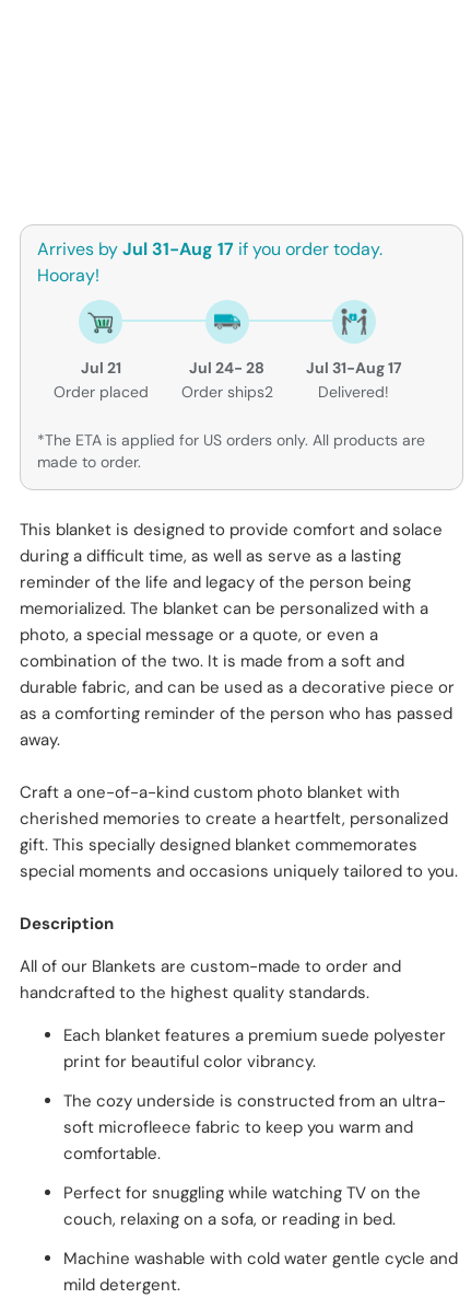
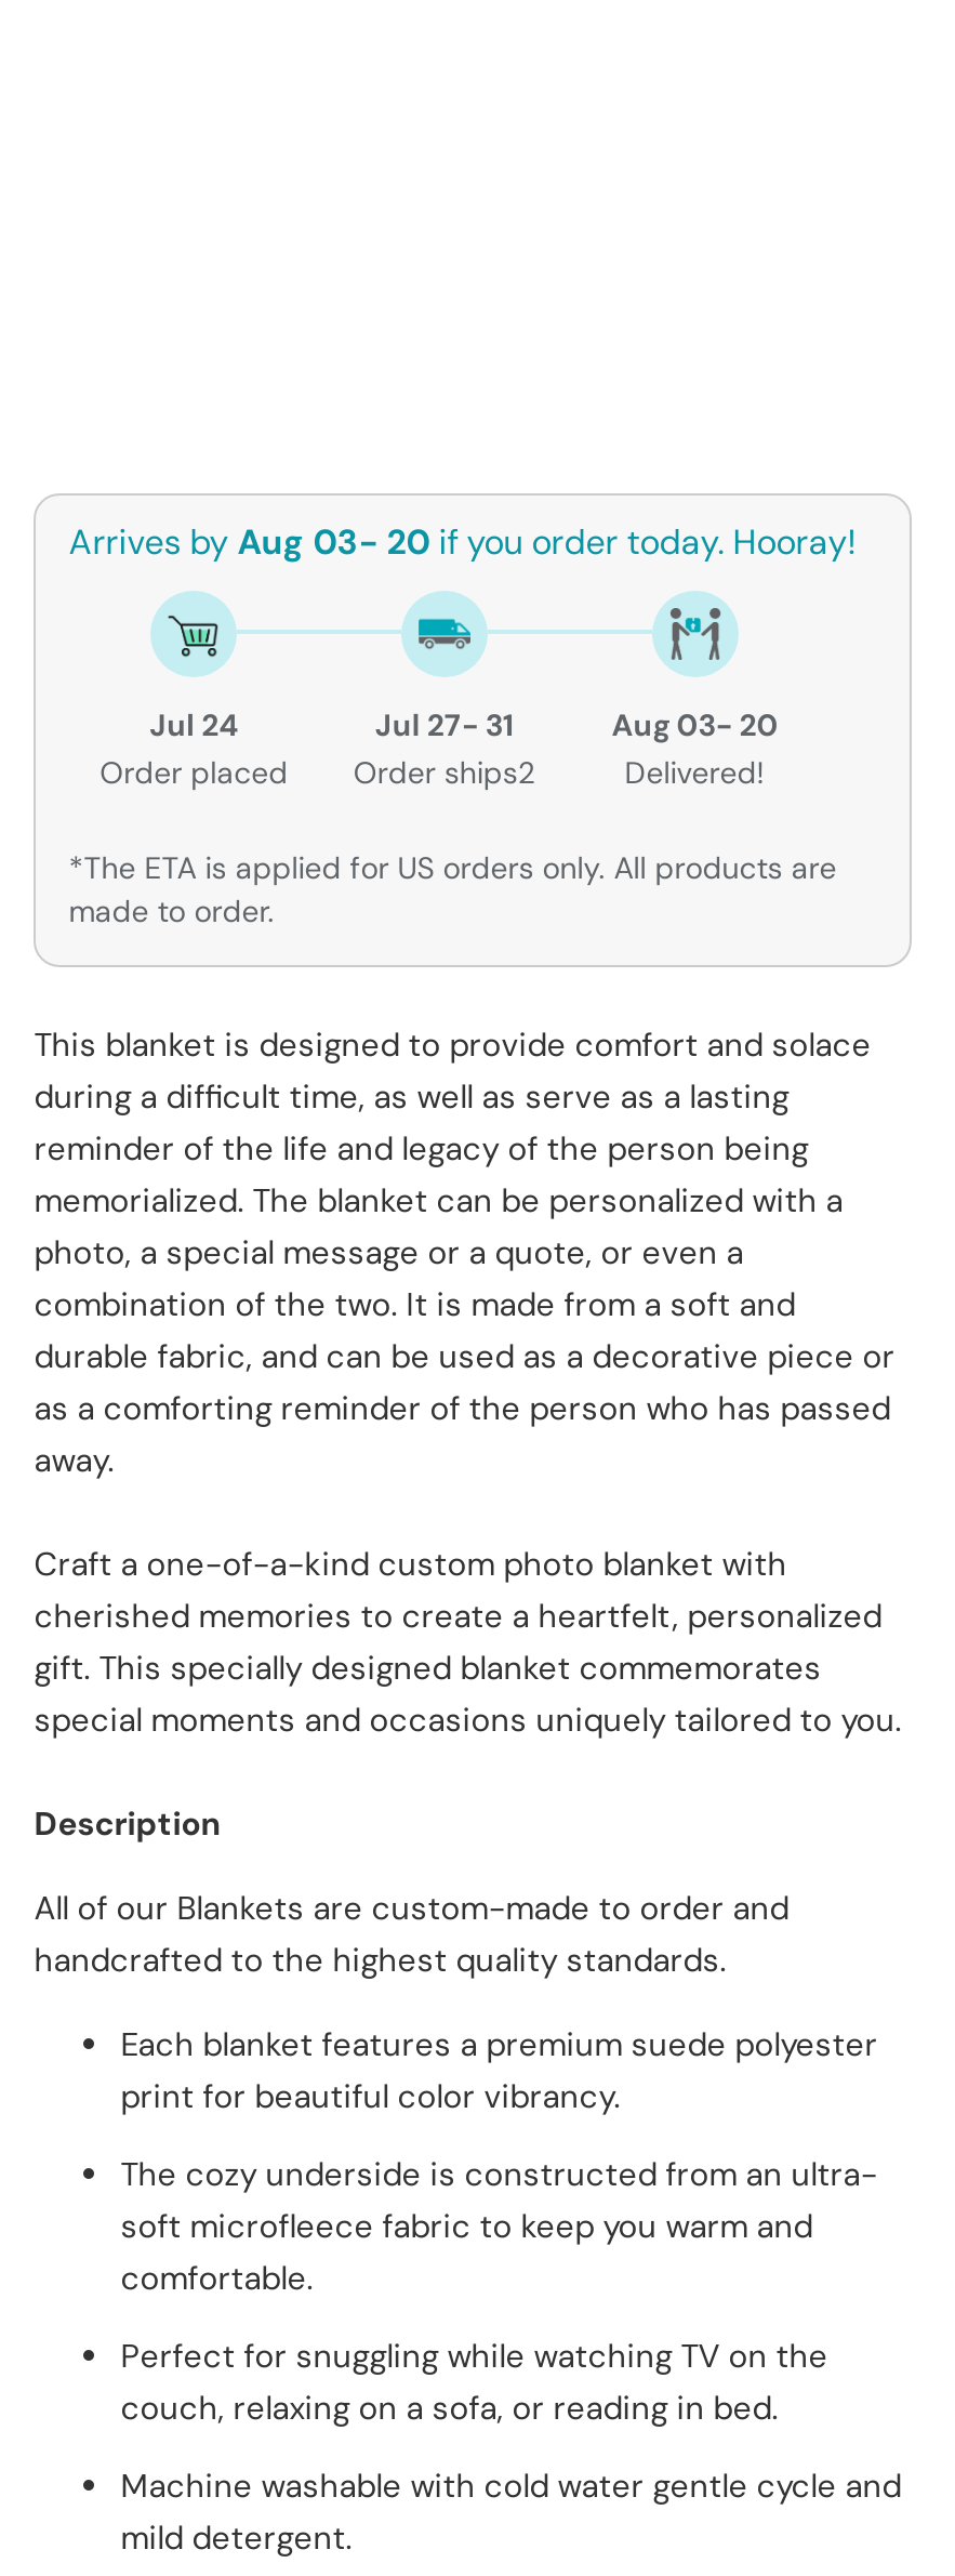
[37,238,383,287] Arrives by Jul 31-Aug 17 if you order today. | Hooray! -> [69,520,856,565] Arrives by Aug 03- 20 if you order today. Hooray!
[80,358,121,378] Jul 21 -> [149,706,238,745] Jul 24
[189,358,265,378] Jul 24- 28 -> [375,706,514,745] Jul 27- 31
[306,358,402,378] Jul 31-Aug 17 -> [612,706,778,745] Aug 03- 20

